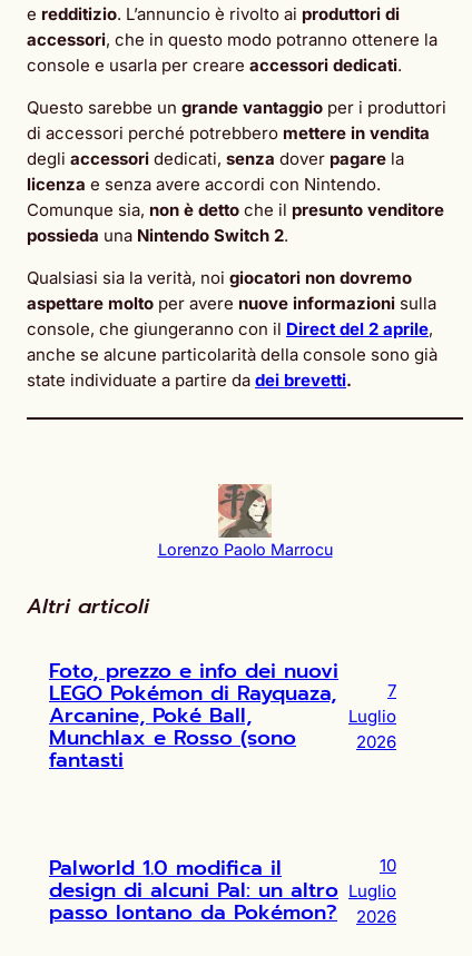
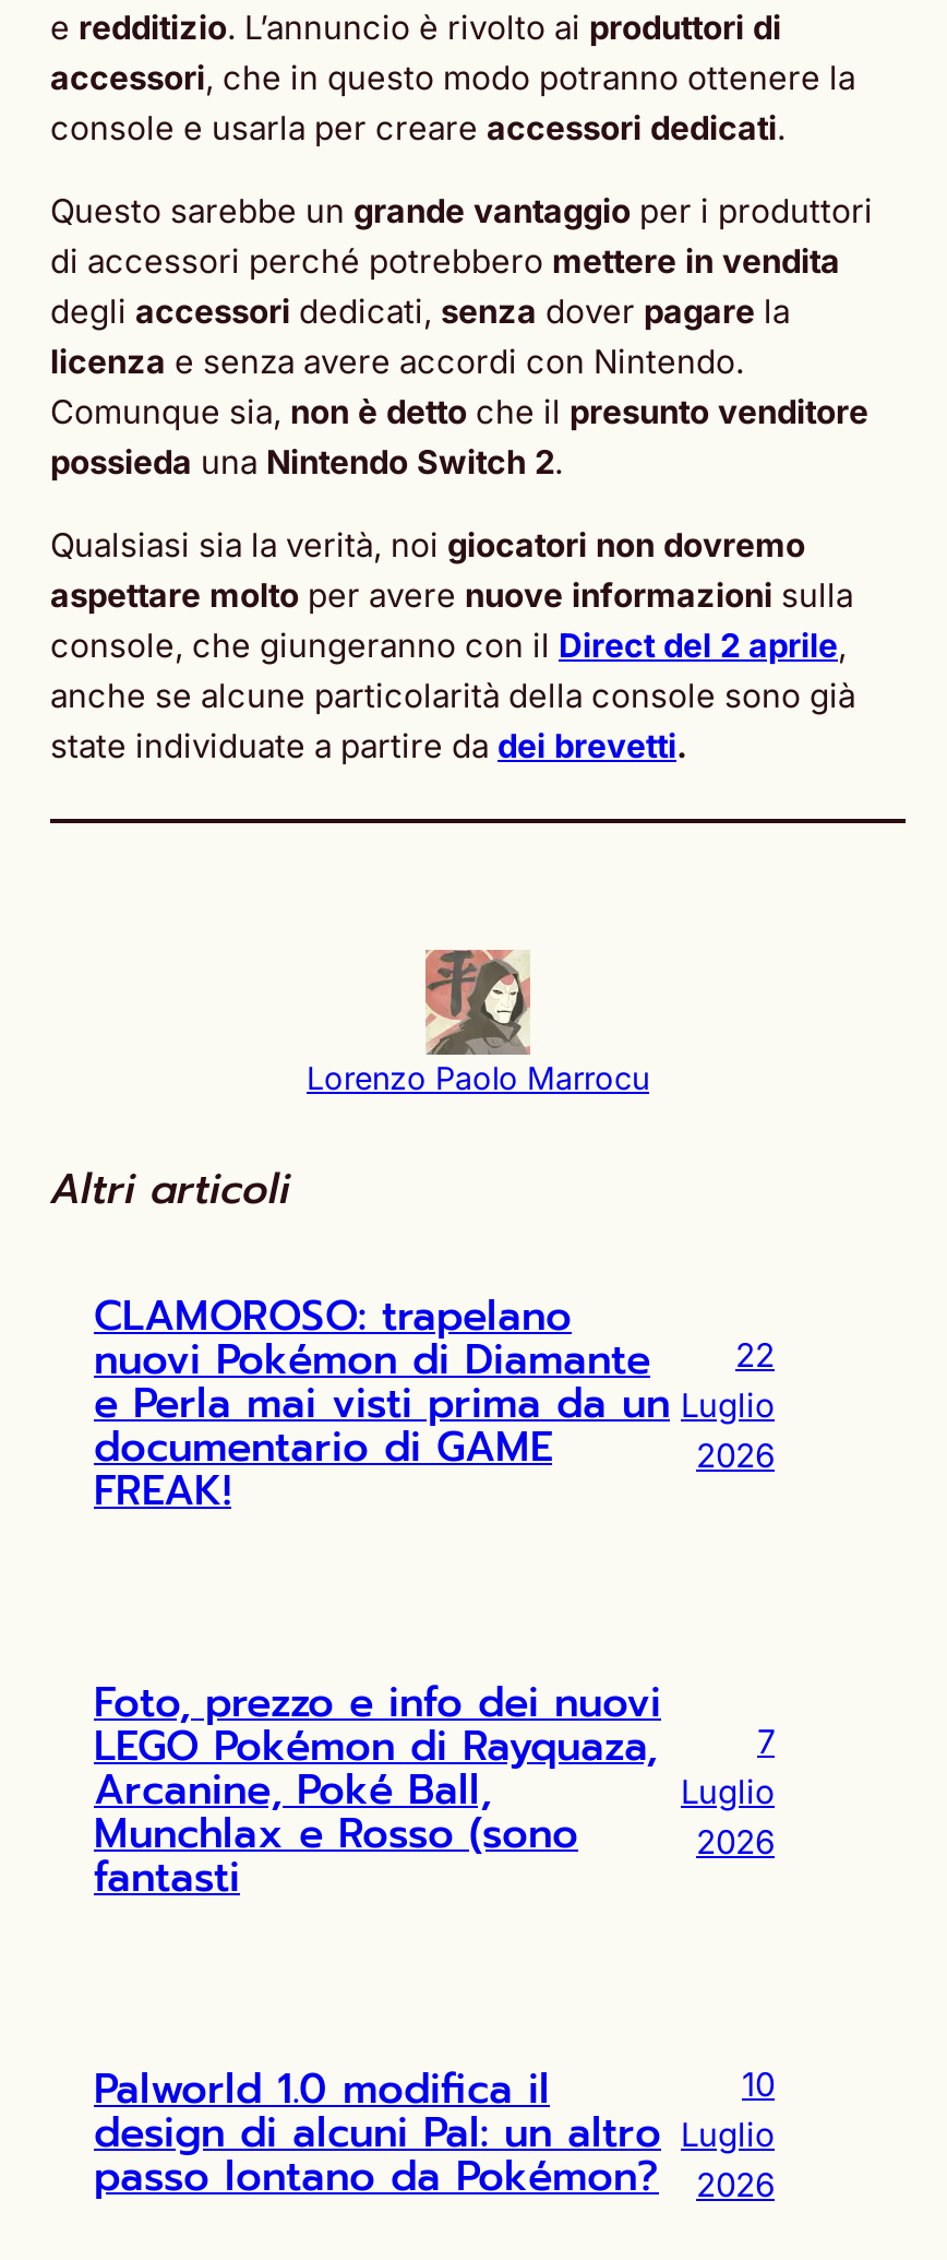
none -> [94,1286,670,1522] CLAMOROSO: trapelano | nuovi Pokémon di Diamante | e Perla mai visti prima da un | documentario di GAME | FREAK!
none -> [681,1333,775,1475] 22 | Luglio | 2026

